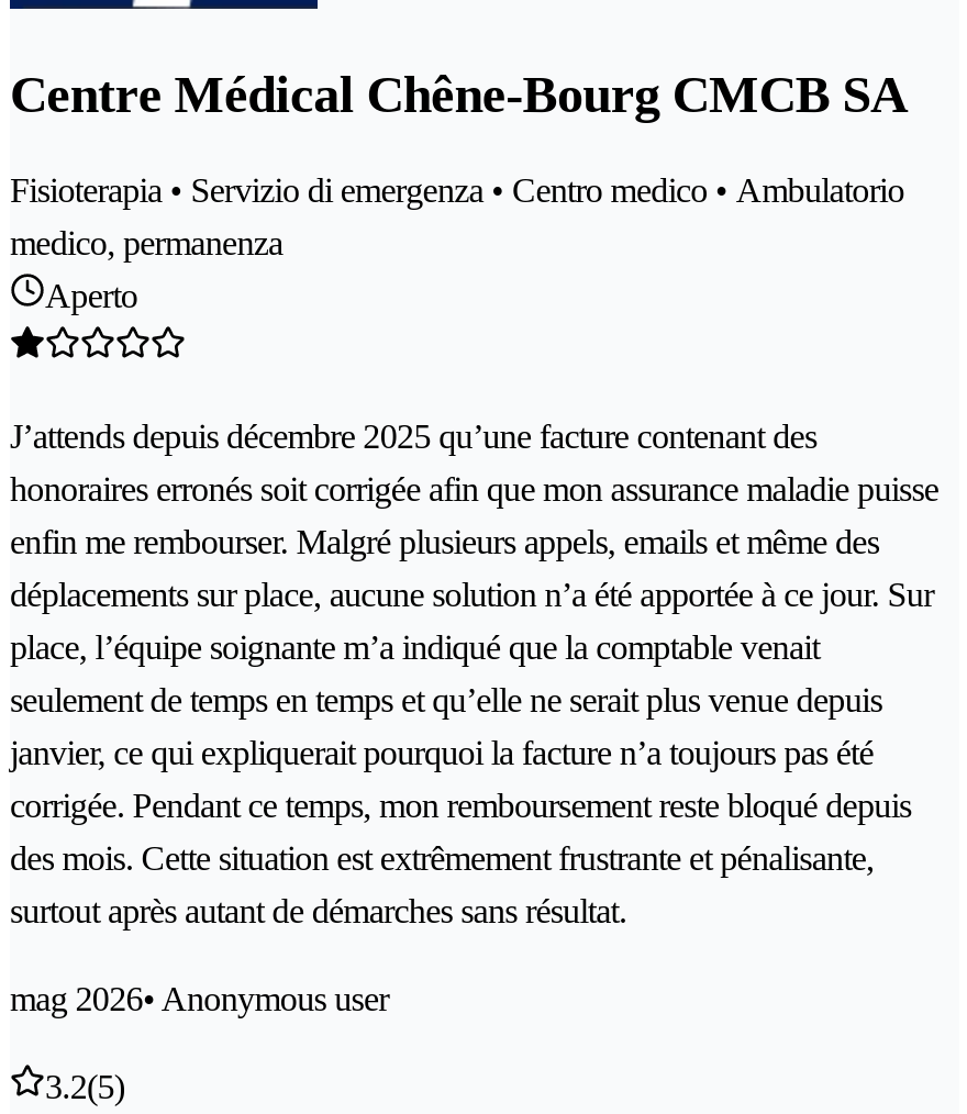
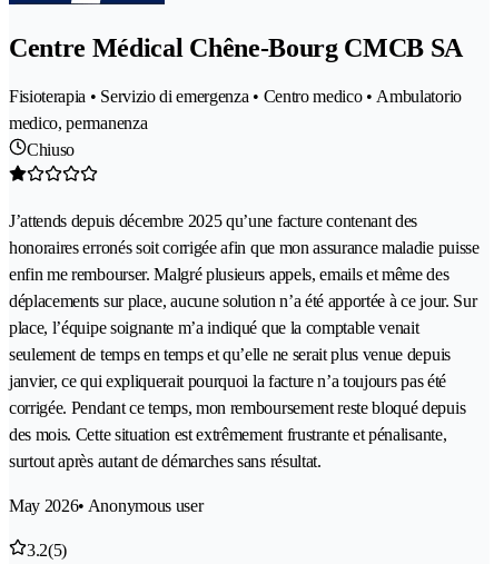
[45,276,138,314] Aperto -> [27,140,75,159] Chiuso
[10,979,389,1017] mag 2026• Anonymous user -> [9,496,203,515] May 2026• Anonymous user

